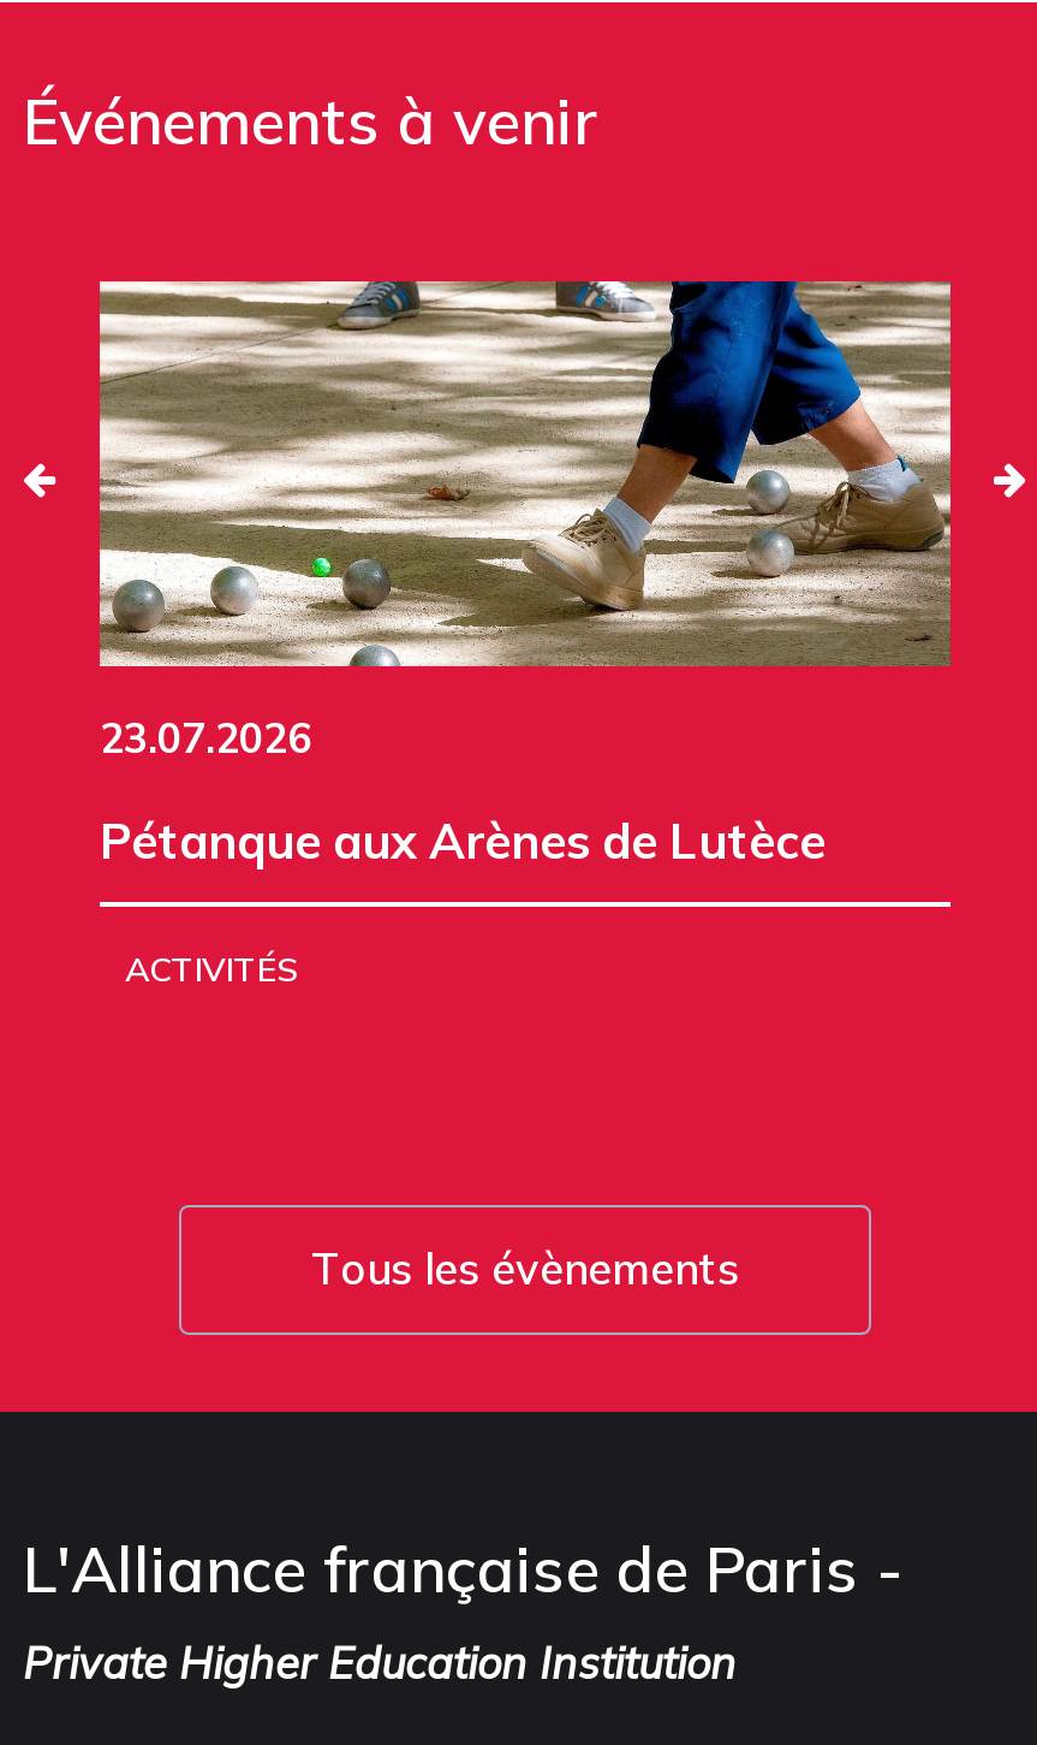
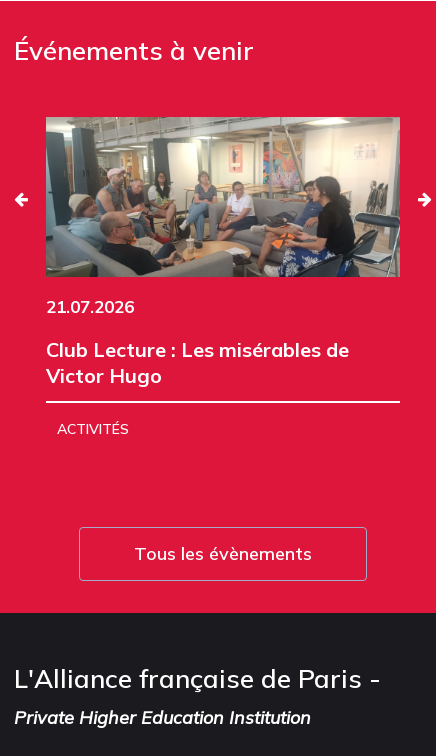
[97,279,953,762] [image] | 23.07.2026 -> [45,116,401,317] [image] | 21.07.2026
[100,811,826,871] Pétanque aux Arènes de Lutèce -> [46,337,349,388] Club Lecture : Les misérables de | Victor Hugo

